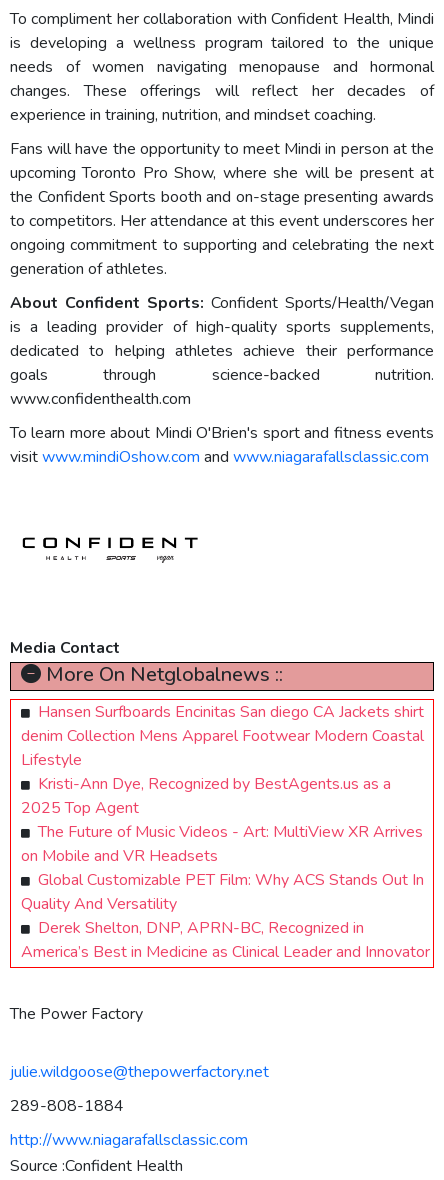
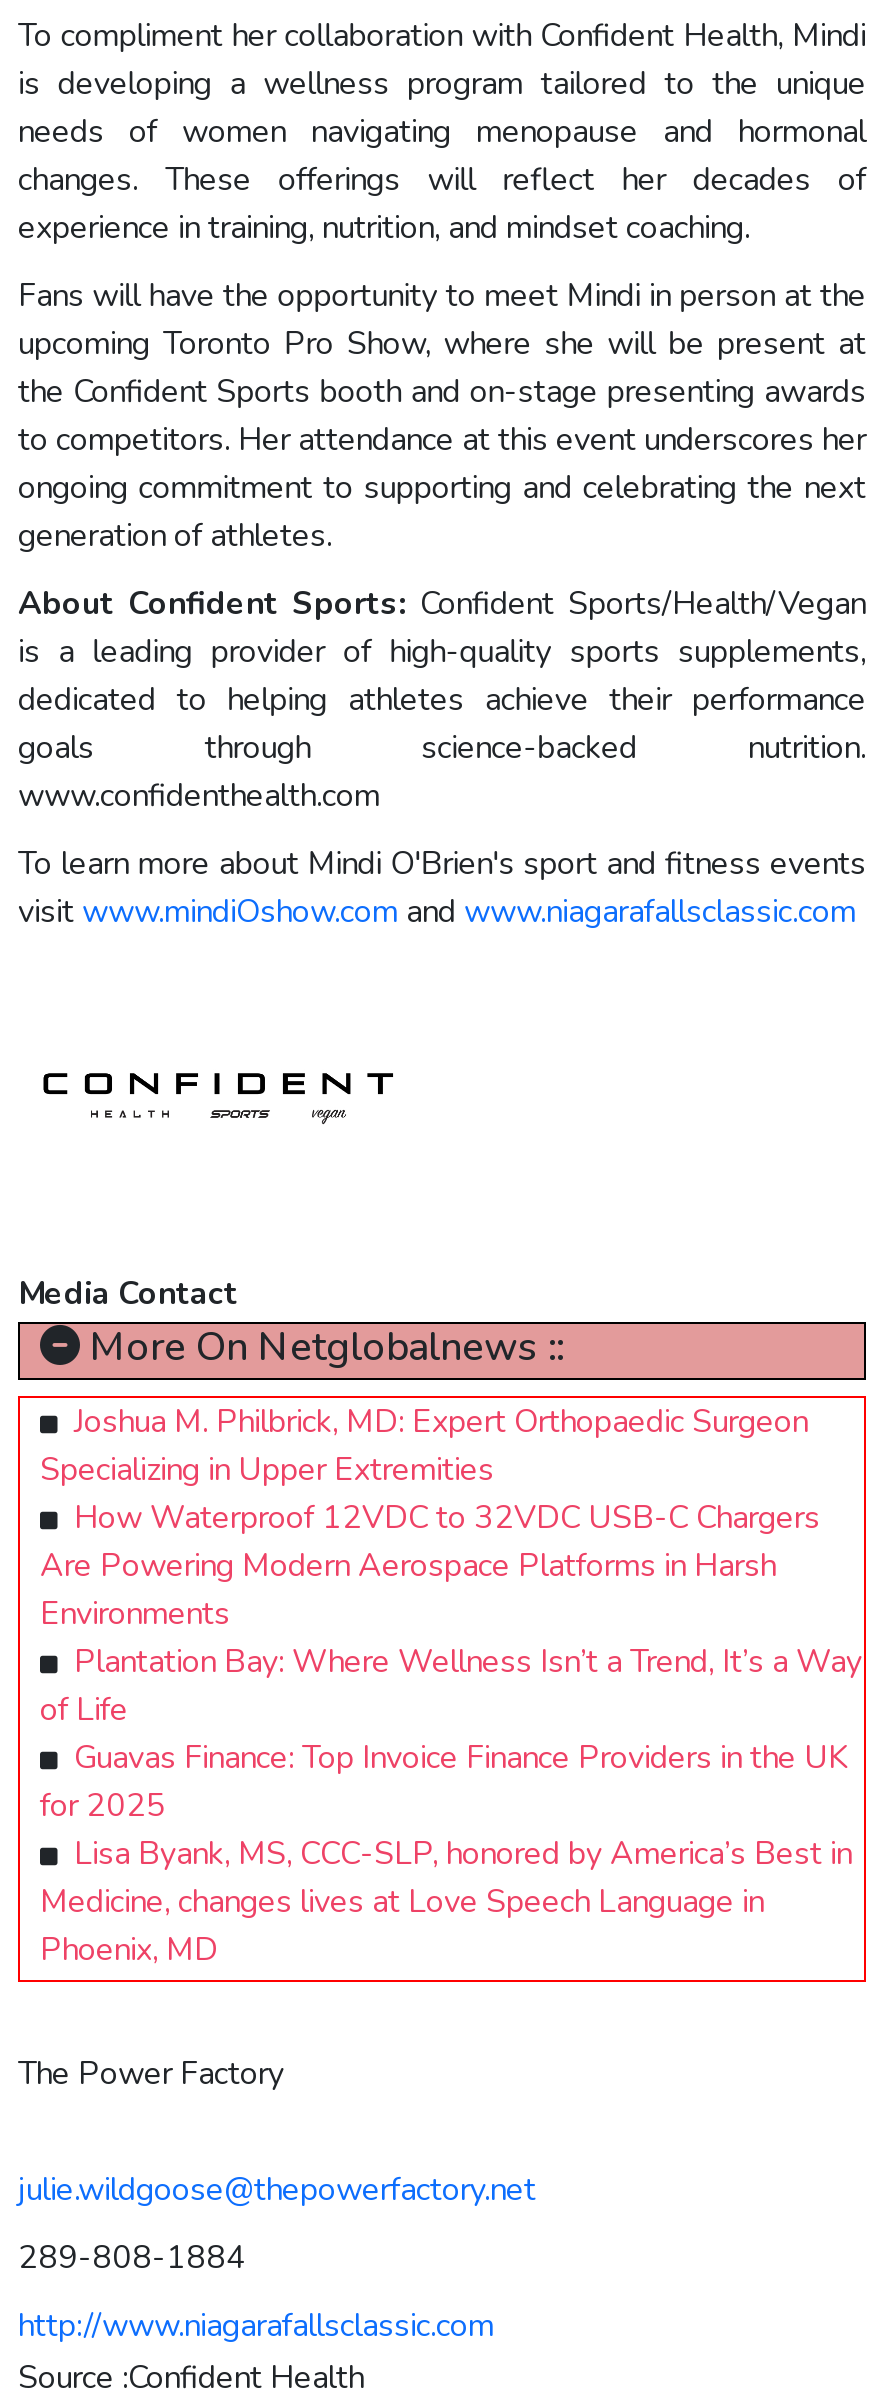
[21,701,430,963] Hansen Surfboards Encinitas San diego CA Jackets shirt | denim Collection Mens Apparel Footwear Modern Coastal | Lifestyle | Kristi-Ann Dye, Recognized by BestAgents.us as a | 2025 Top Agent | The Future of Music Videos - Art: MultiView XR Arrives | on Mobile and VR Headsets | Global Customizable PET Film: Why ACS Stands Out In | Quality And Versatility | Derek Shelton, DNP, APRN-BC, Recognized in | America’s Best in Medicine as Clinical Leader and Innovator -> [40,1399,862,1971] Joshua M. Philbrick, MD: Expert Orthopaedic Surgeon | Specializing in Upper Extremities | How Waterproof 12VDC to 32VDC USB-C Chargers | Are Powering Modern Aerospace Platforms in Harsh | Environments | Plantation Bay: Where Wellness Isn’t a Trend, It’s a Way | of Life | Guavas Finance: Top Invoice Finance Providers in the UK | for 2025 | Lisa Byank, MS, CCC-SLP, honored by America’s Best in | Medicine, changes lives at Love Speech Language in | Phoenix, MD

